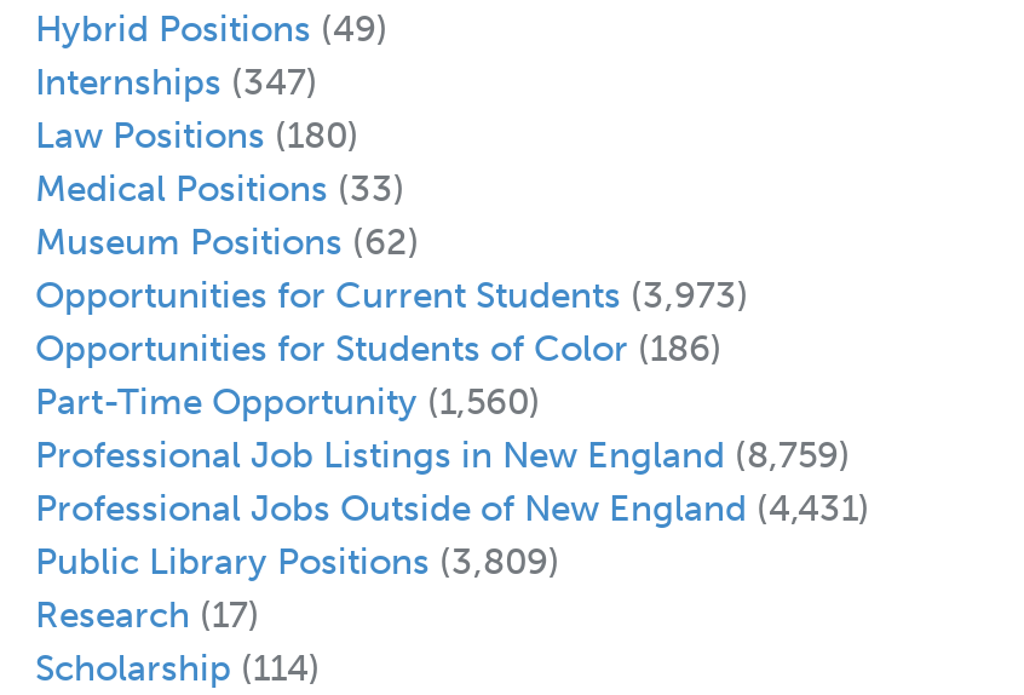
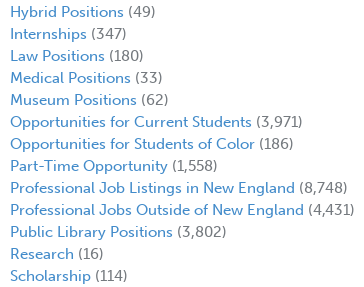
[35,274,749,318] Opportunities for Current Students (3,973) -> [10,113,303,131] Opportunities for Current Students (3,971)
[35,381,541,424] Part-Time Opportunity (1,560) -> [10,157,218,175] Part-Time Opportunity (1,558)
[35,434,851,478] Professional Job Listings in New England (8,759) -> [10,179,348,197] Professional Job Listings in New England (8,748)
[35,541,560,584] Public Library Positions (3,809) -> [10,223,227,241] Public Library Positions (3,802)
[35,594,260,637] Research (17) -> [10,245,104,263] Research (16)

